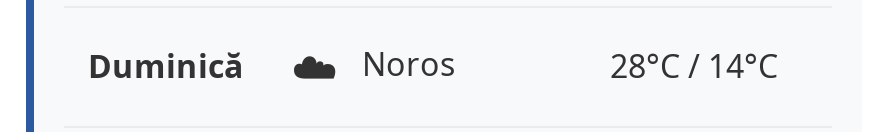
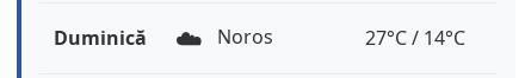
[610,45,778,89] 28°C / 14°C -> [365,25,465,51] 27°C / 14°C

